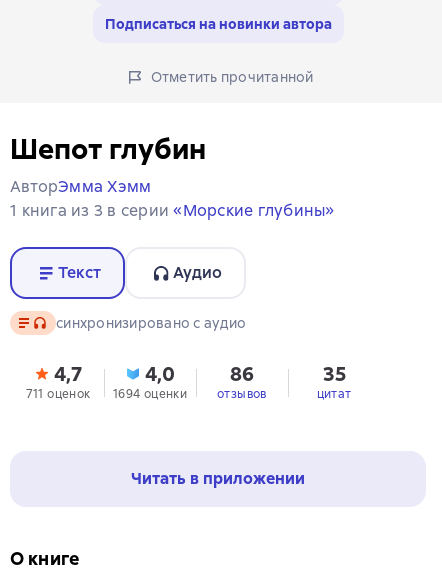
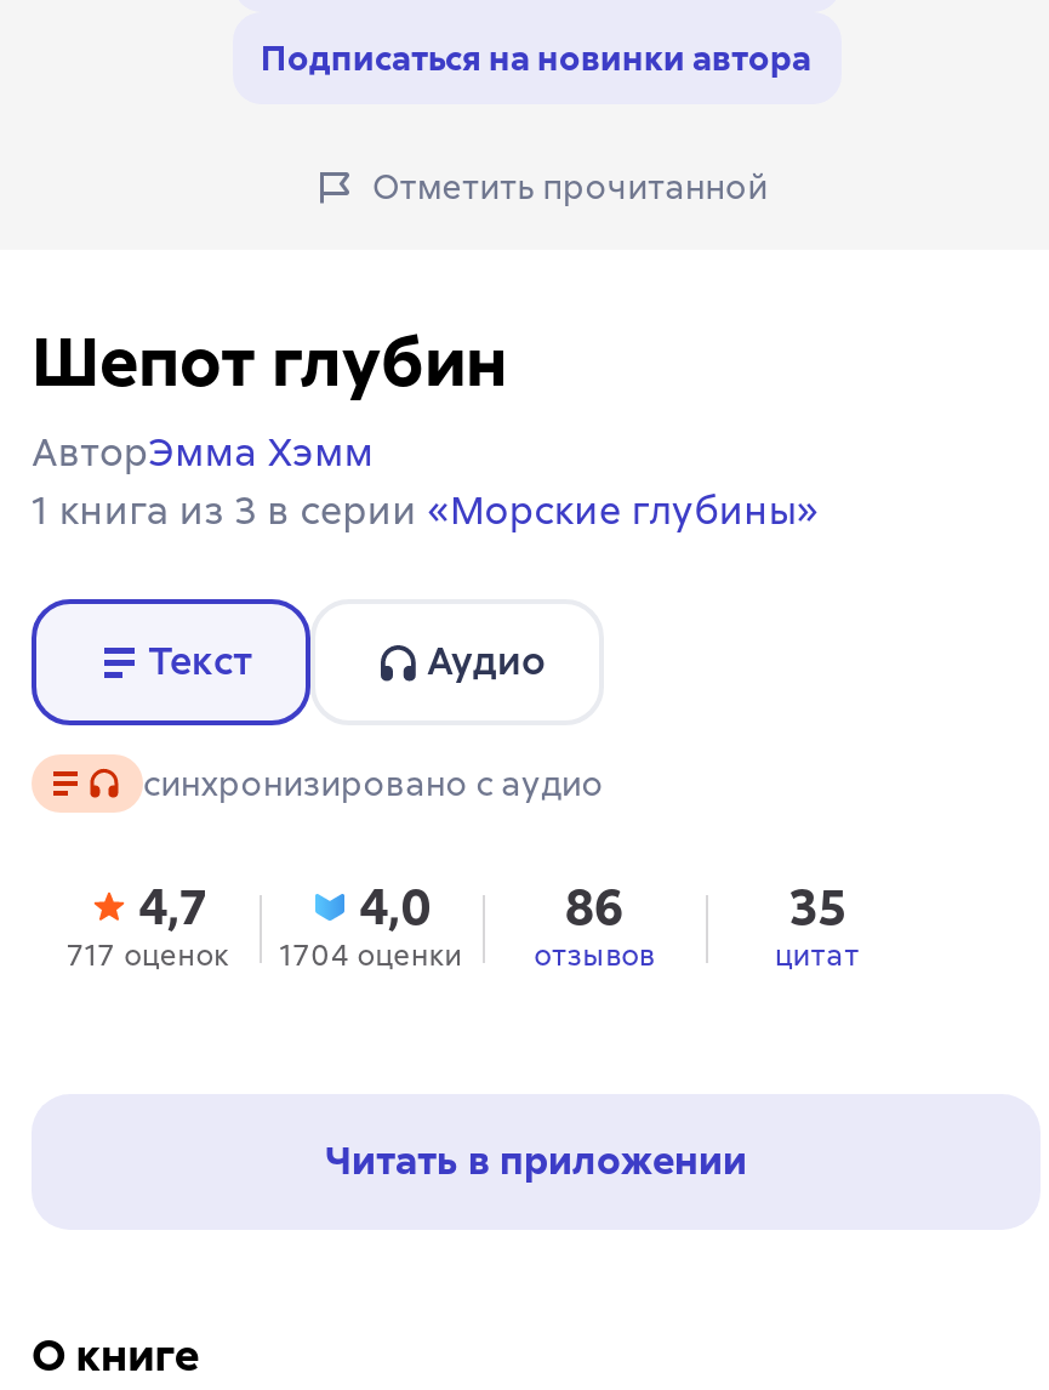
[25,386,90,402] 711 оценок -> [67,936,229,975] 717 оценок
[113,386,187,402] 1694 оценки -> [280,936,463,975] 1704 оценки

